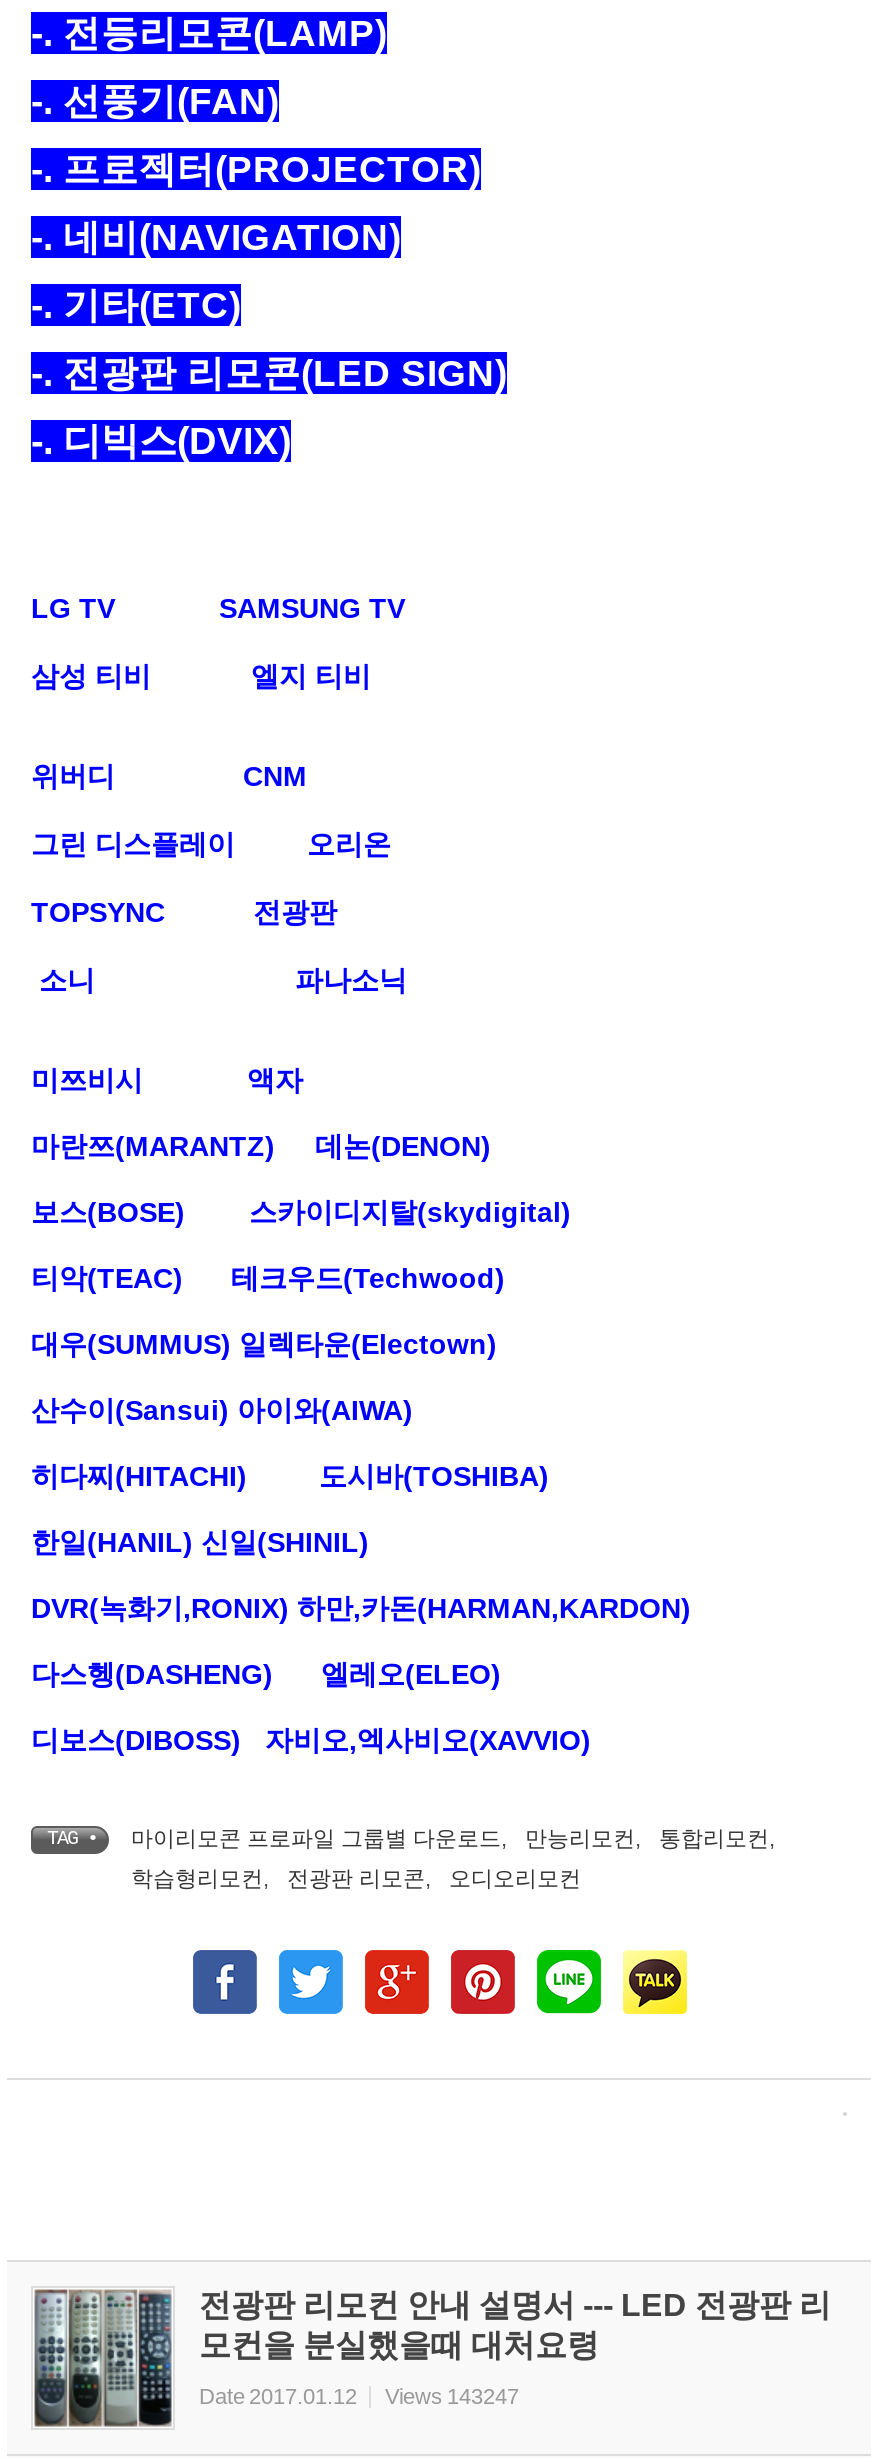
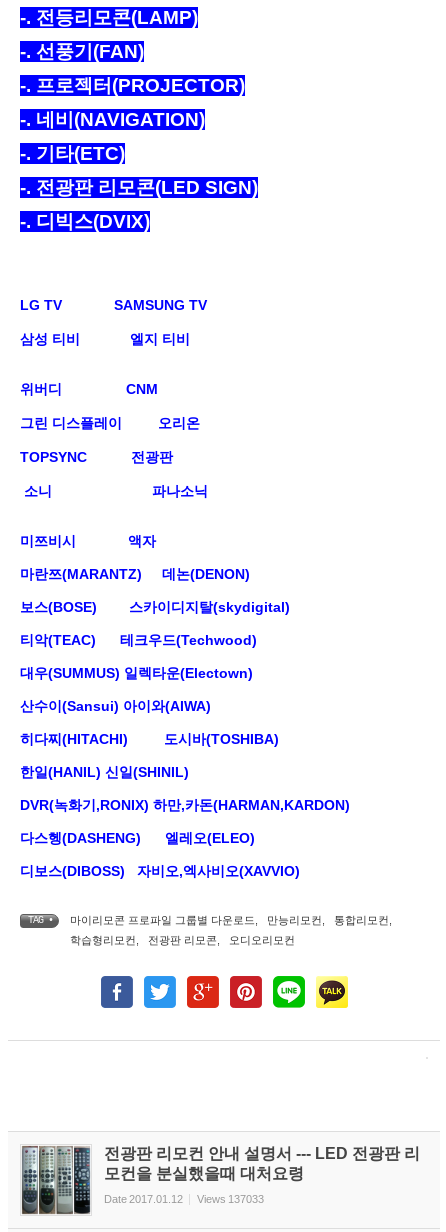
[199,2384,519,2408] Date 2017.01.12 Views 143247 -> [104,1193,264,1205] Date 2017.01.12 Views 137033

